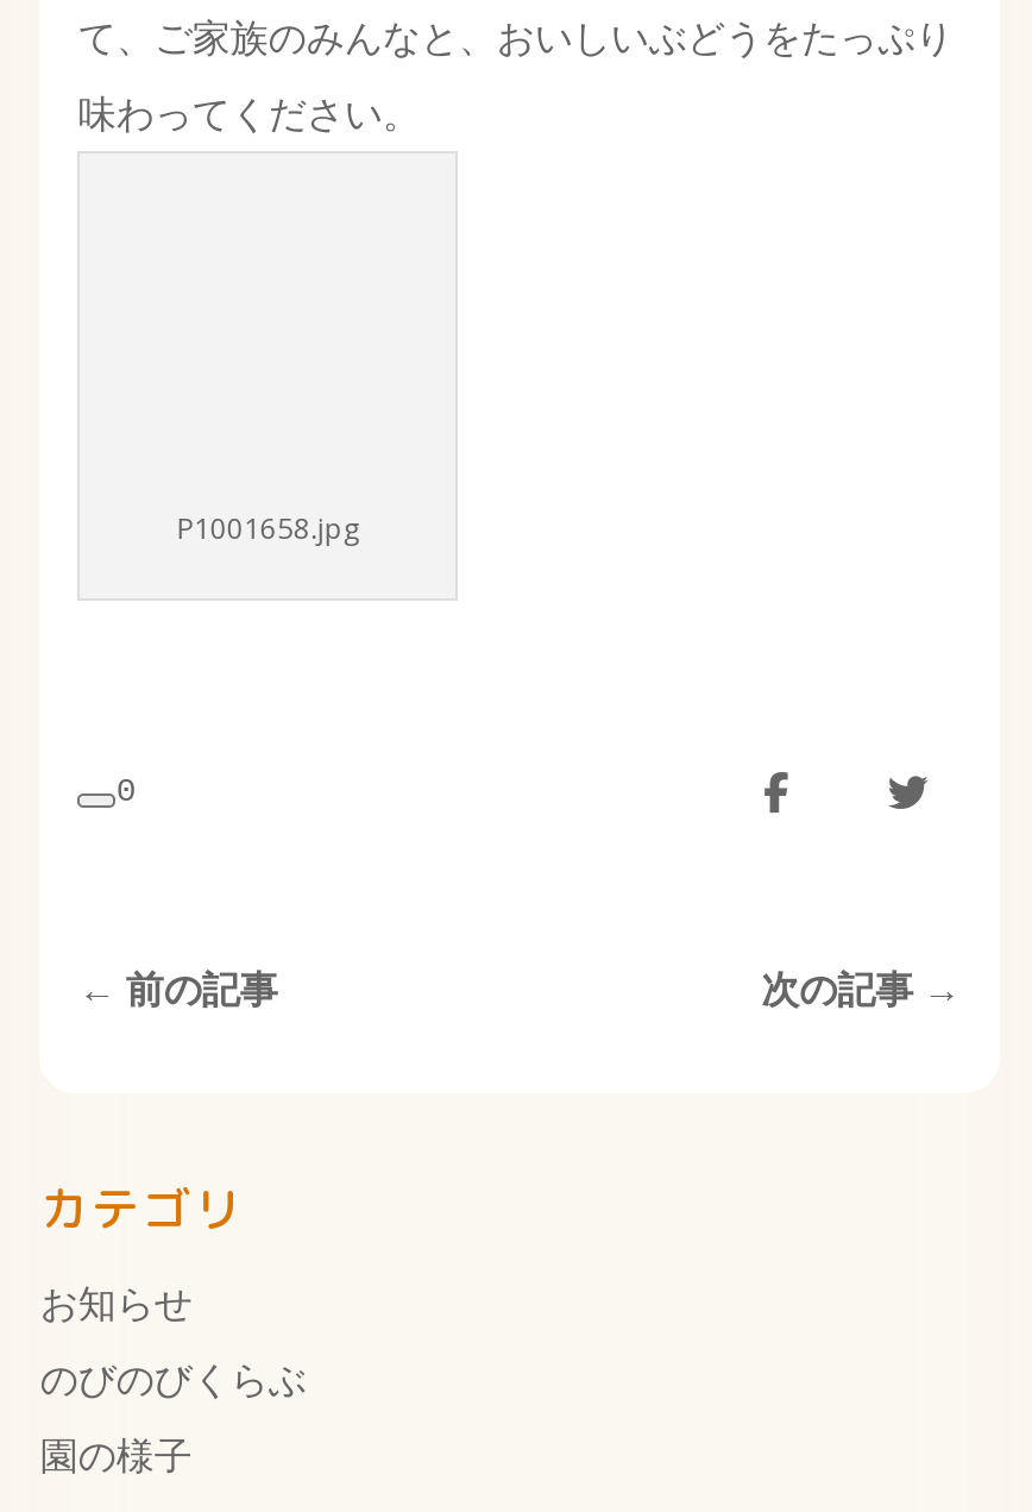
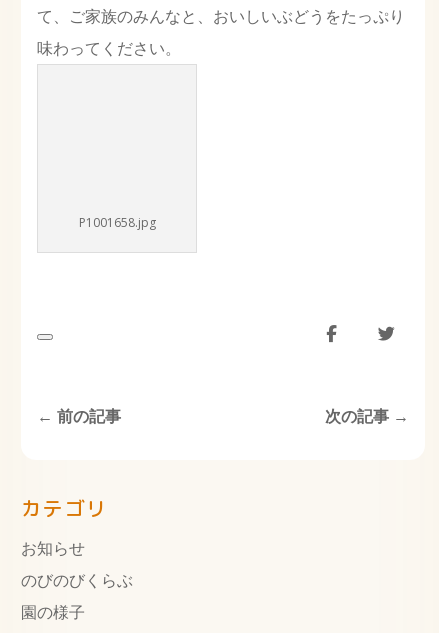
[116,771,135,809] 0 -> none

